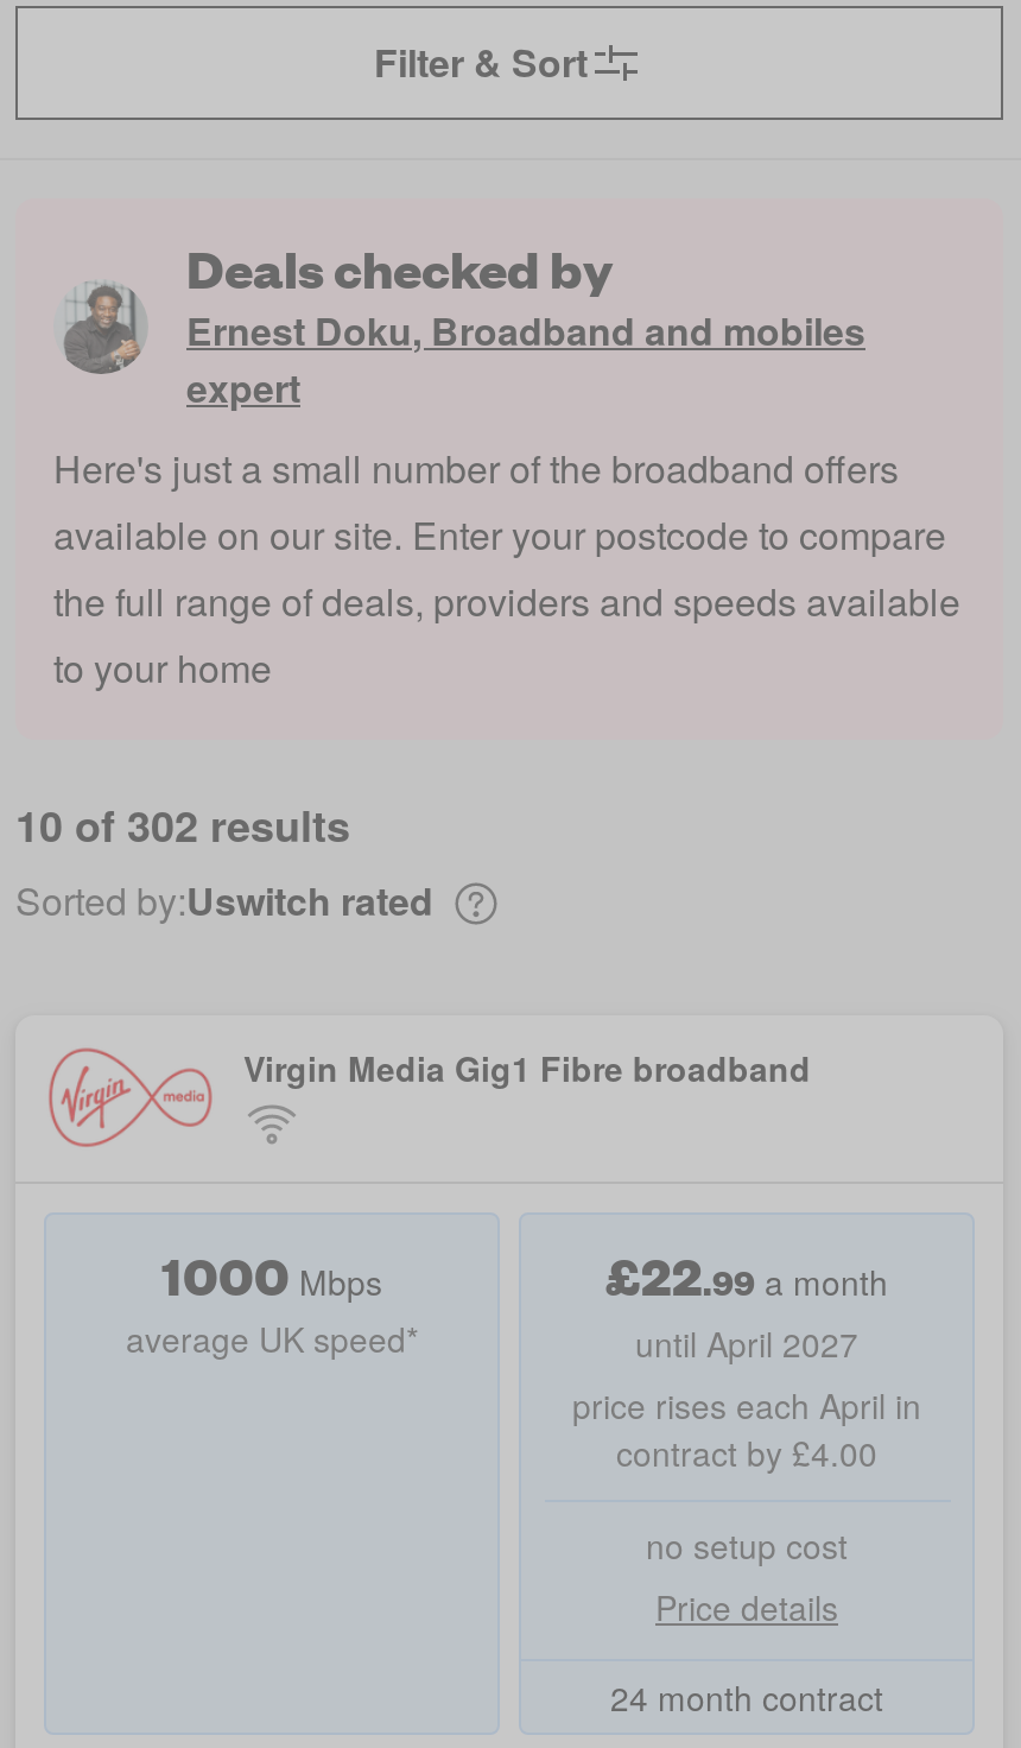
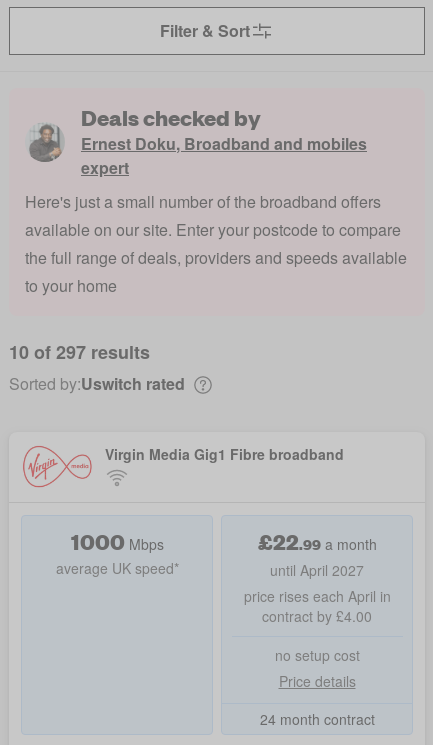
[15,794,350,856] 10 of 302 results -> [9,339,150,365] 10 of 297 results

